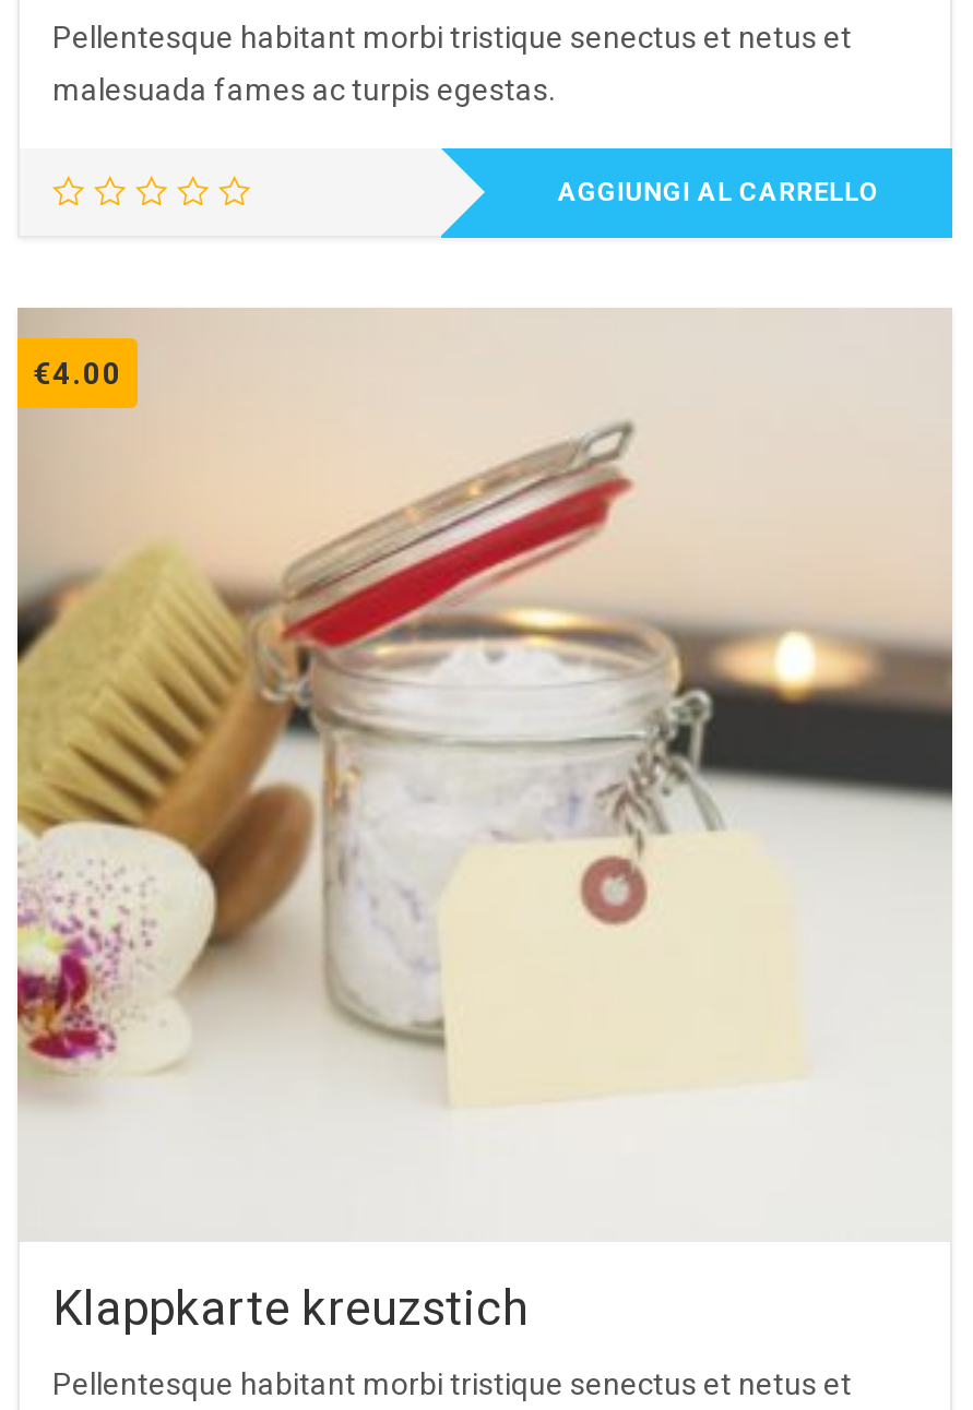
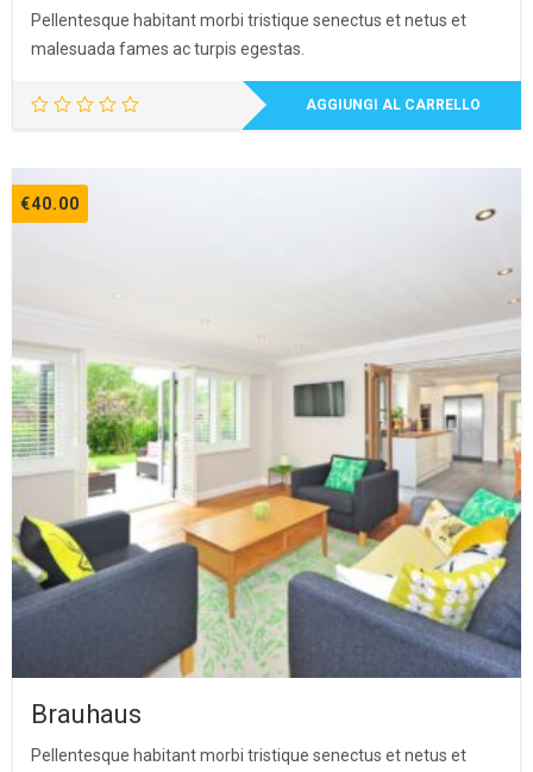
[15,308,954,1242] [image] | €4.00 -> [11,169,522,679] [image] | €40.00
[52,1280,529,1335] Klappkarte kreuzstich -> [31,699,142,729] Brauhaus

